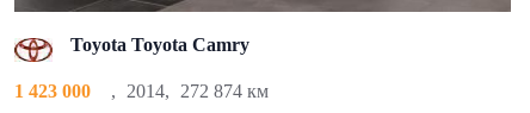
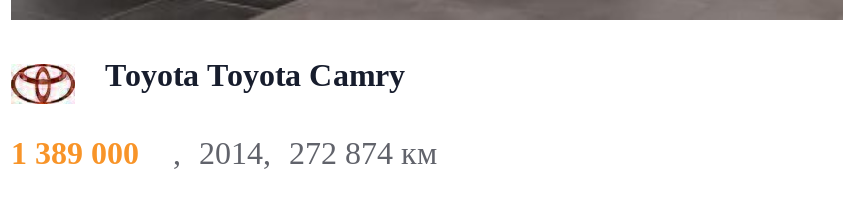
[14,81,269,101] 1 423 000 , 2014, 272 874 км -> [11,136,437,170] 1 389 000 , 2014, 272 874 км

